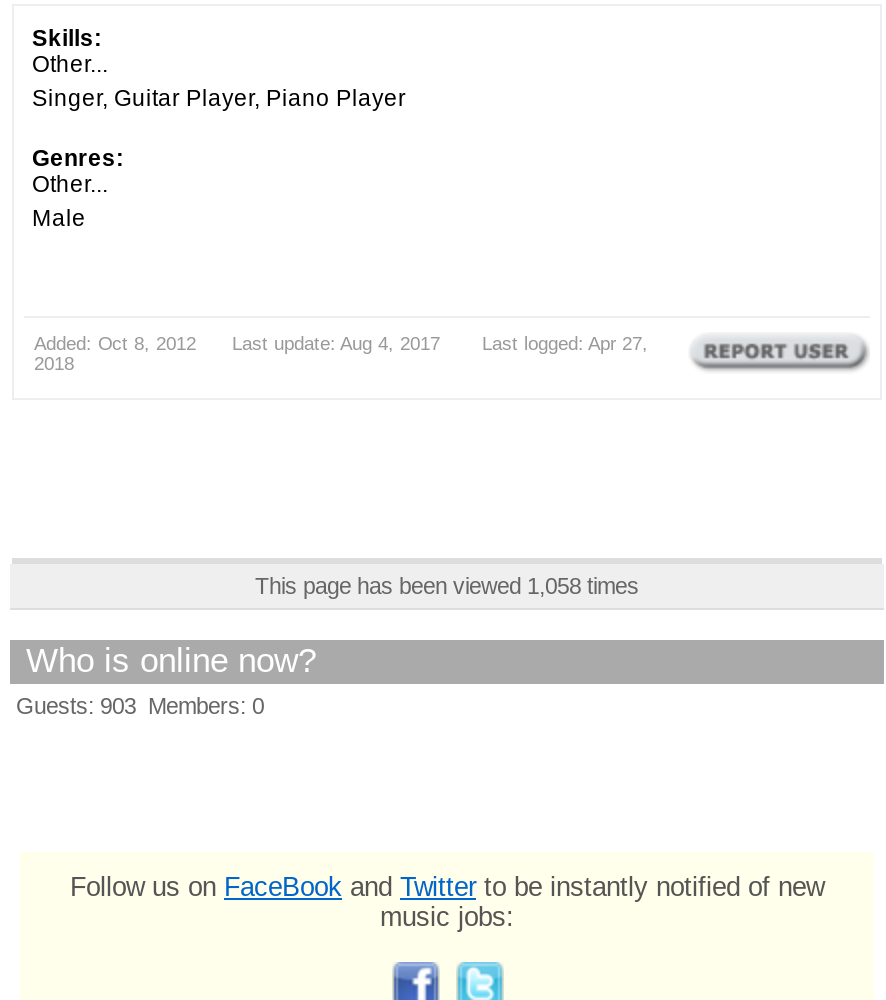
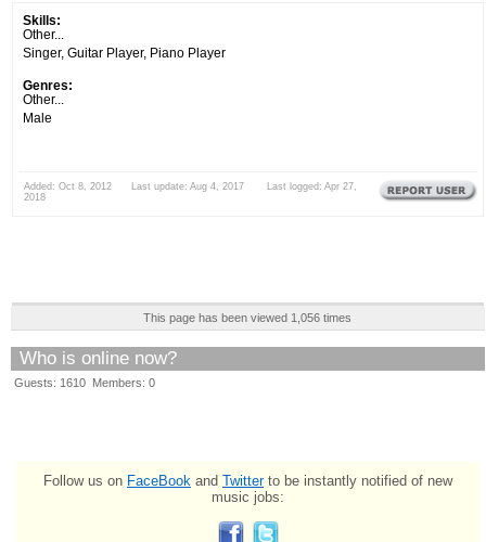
[255,574,639,598] This page has been viewed 1,058 times -> [144,311,352,324] This page has been viewed 1,056 times
[16,694,264,718] Guests: 903 Members: 0 -> [14,376,155,389] Guests: 1610 Members: 0

